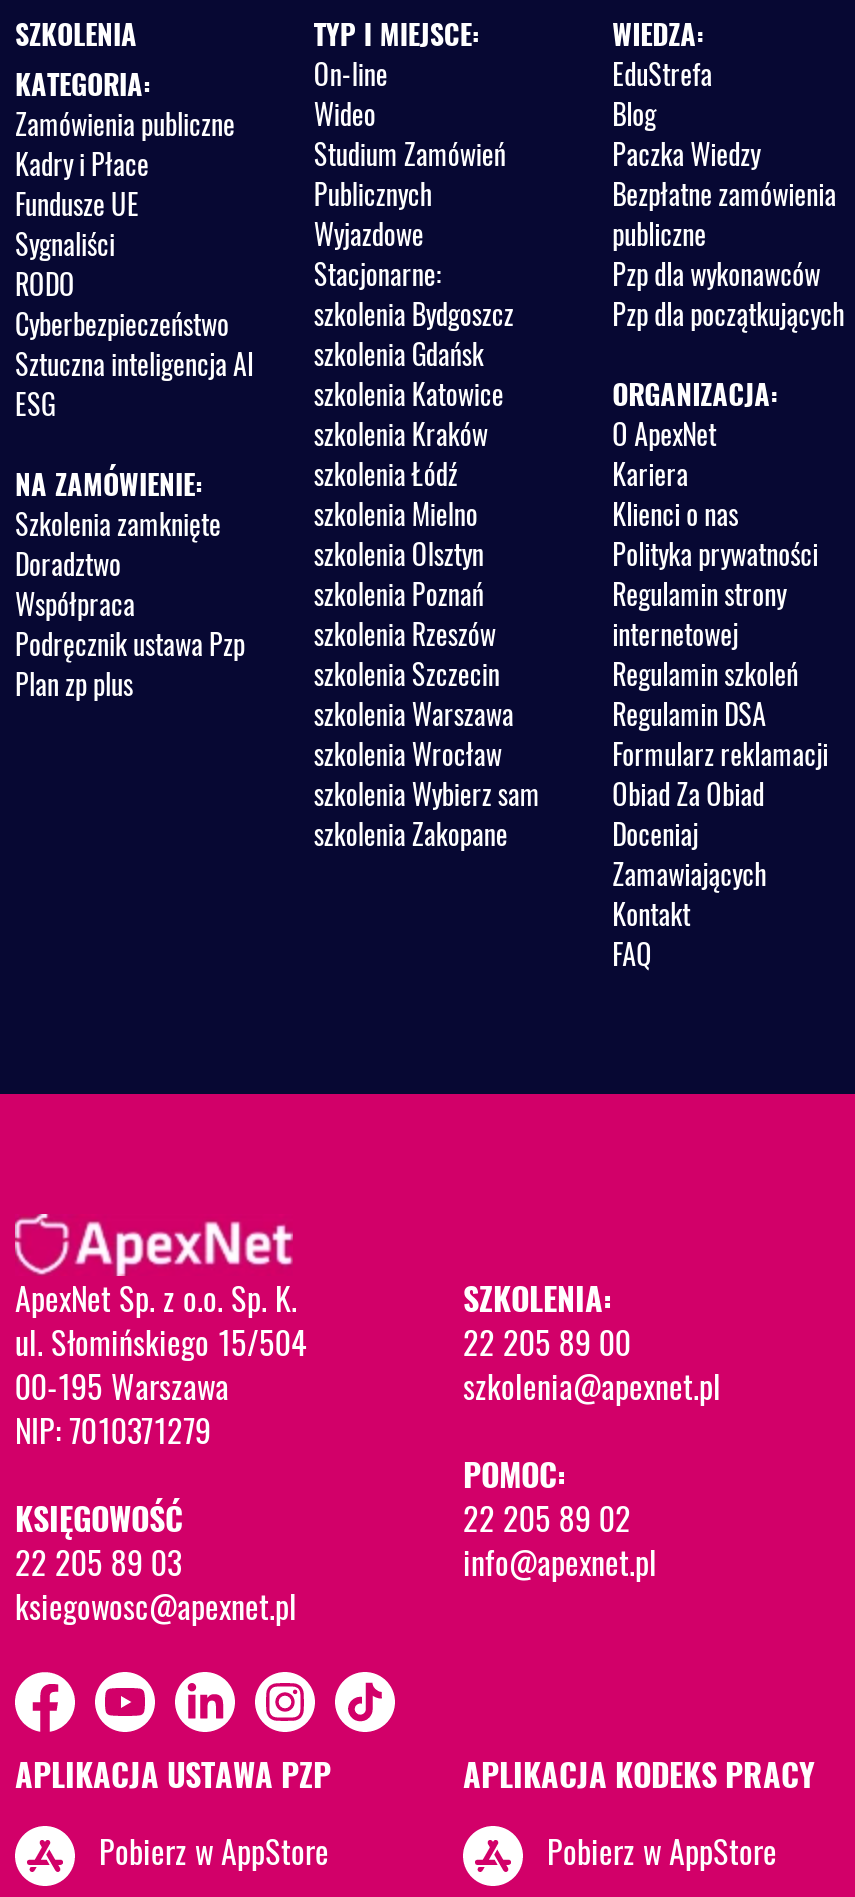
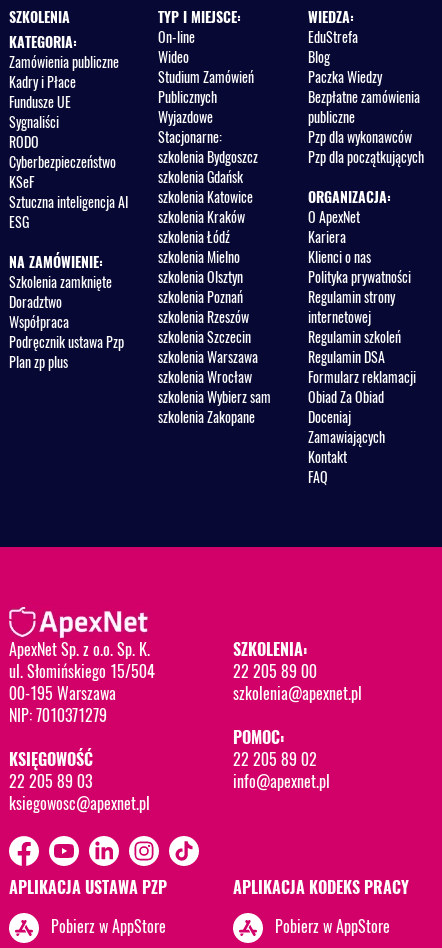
moved [15,343,253,705] -> [9,191,128,372]: Sztuczna inteligencja AI | ESG | NA ZAMÓWIENIE: | Szkolenia zamknięte | Doradztwo | Współpraca | Podręcznik ustawa Pzp | Plan zp plus
none -> [9,171,34,192] KSeF

